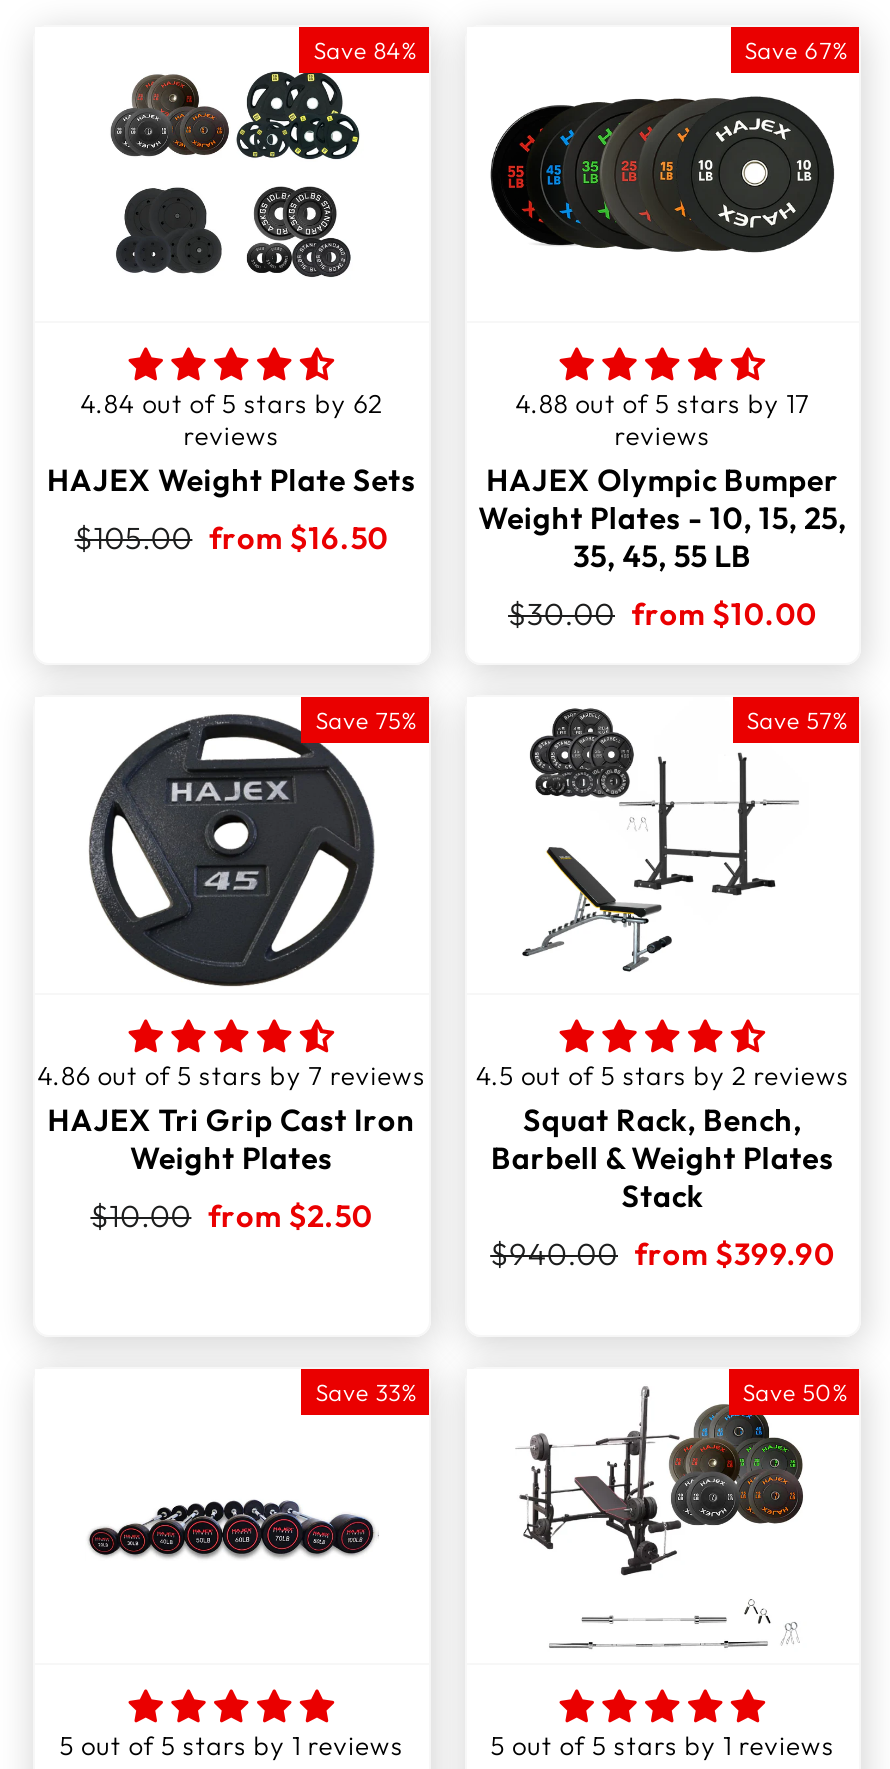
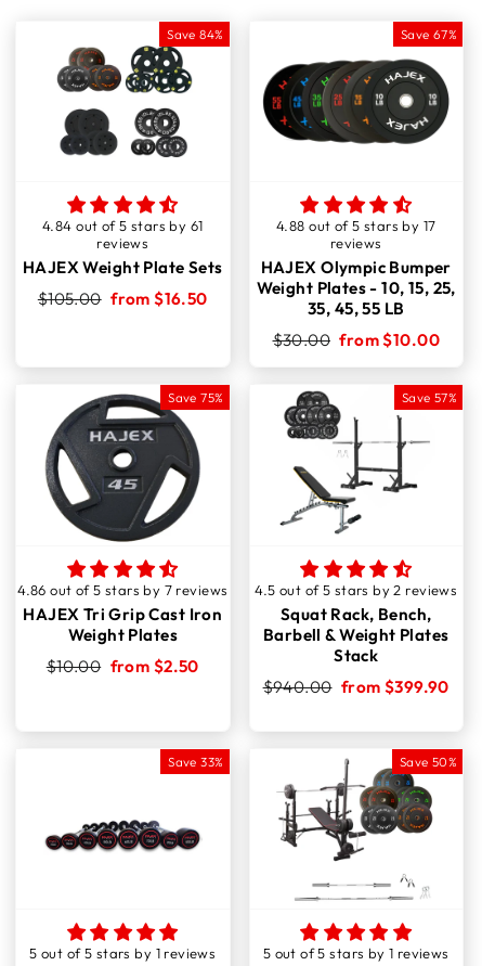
[80,388,383,420] 4.84 out of 5 stars by 62 -> [42,217,203,235] 4.84 out of 5 stars by 61

